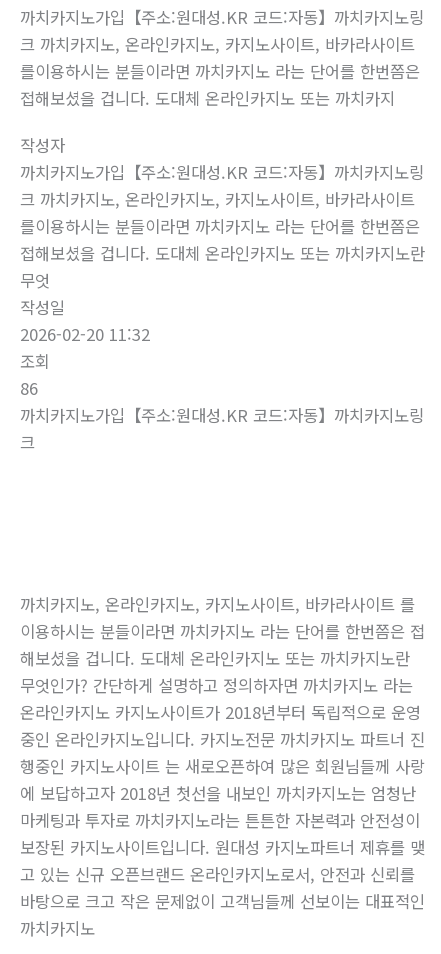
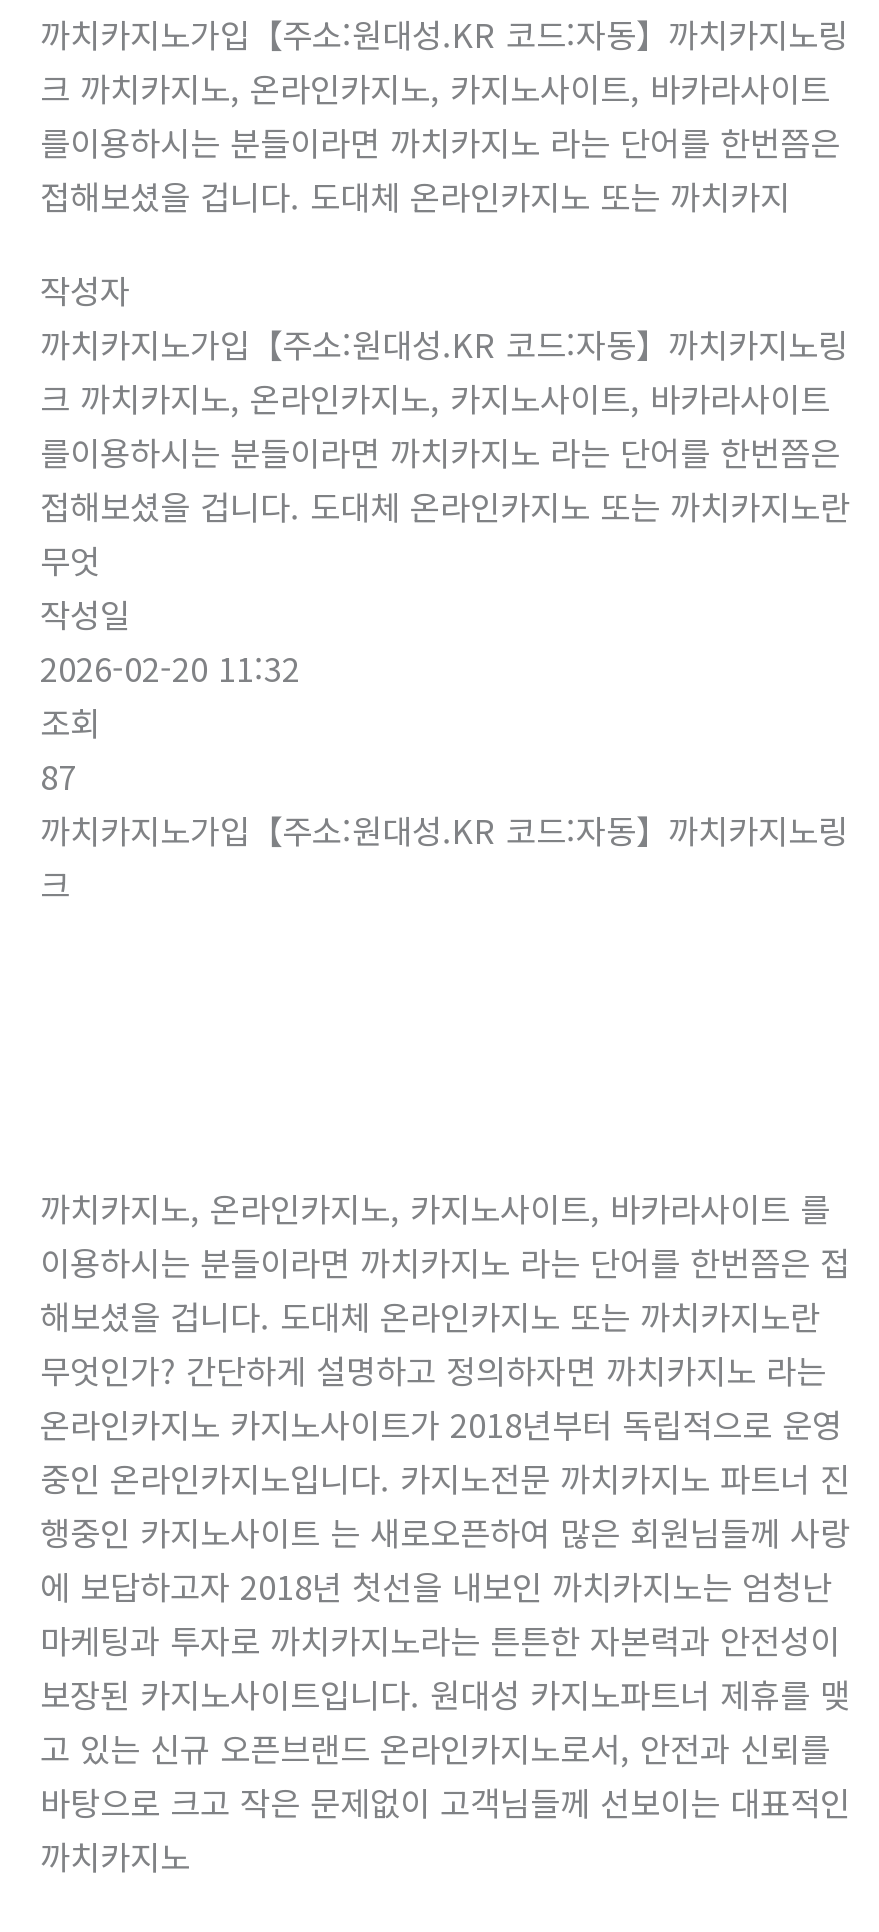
[20,376,38,400] 86 -> [40,752,76,800] 87

